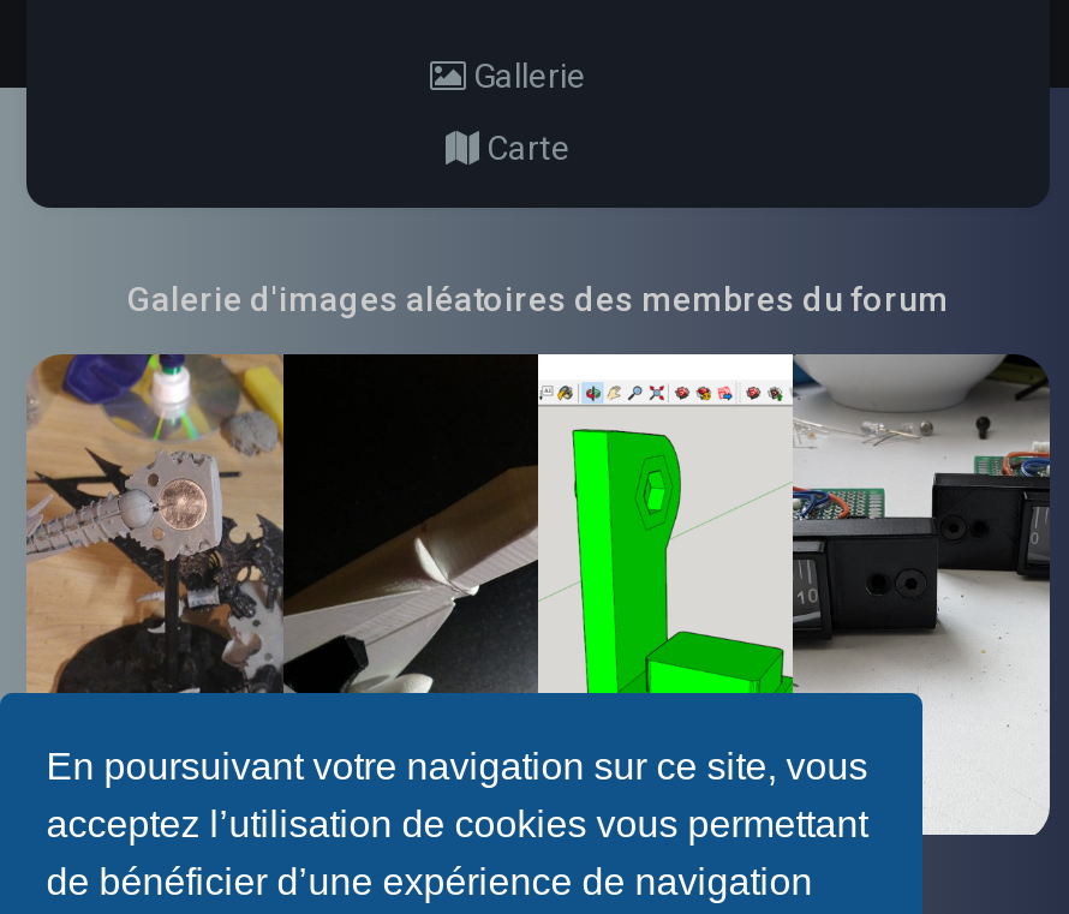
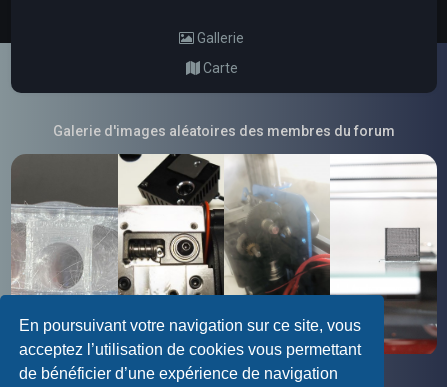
[26,352,1052,837] [image] -> [11,153,438,354] [image]

